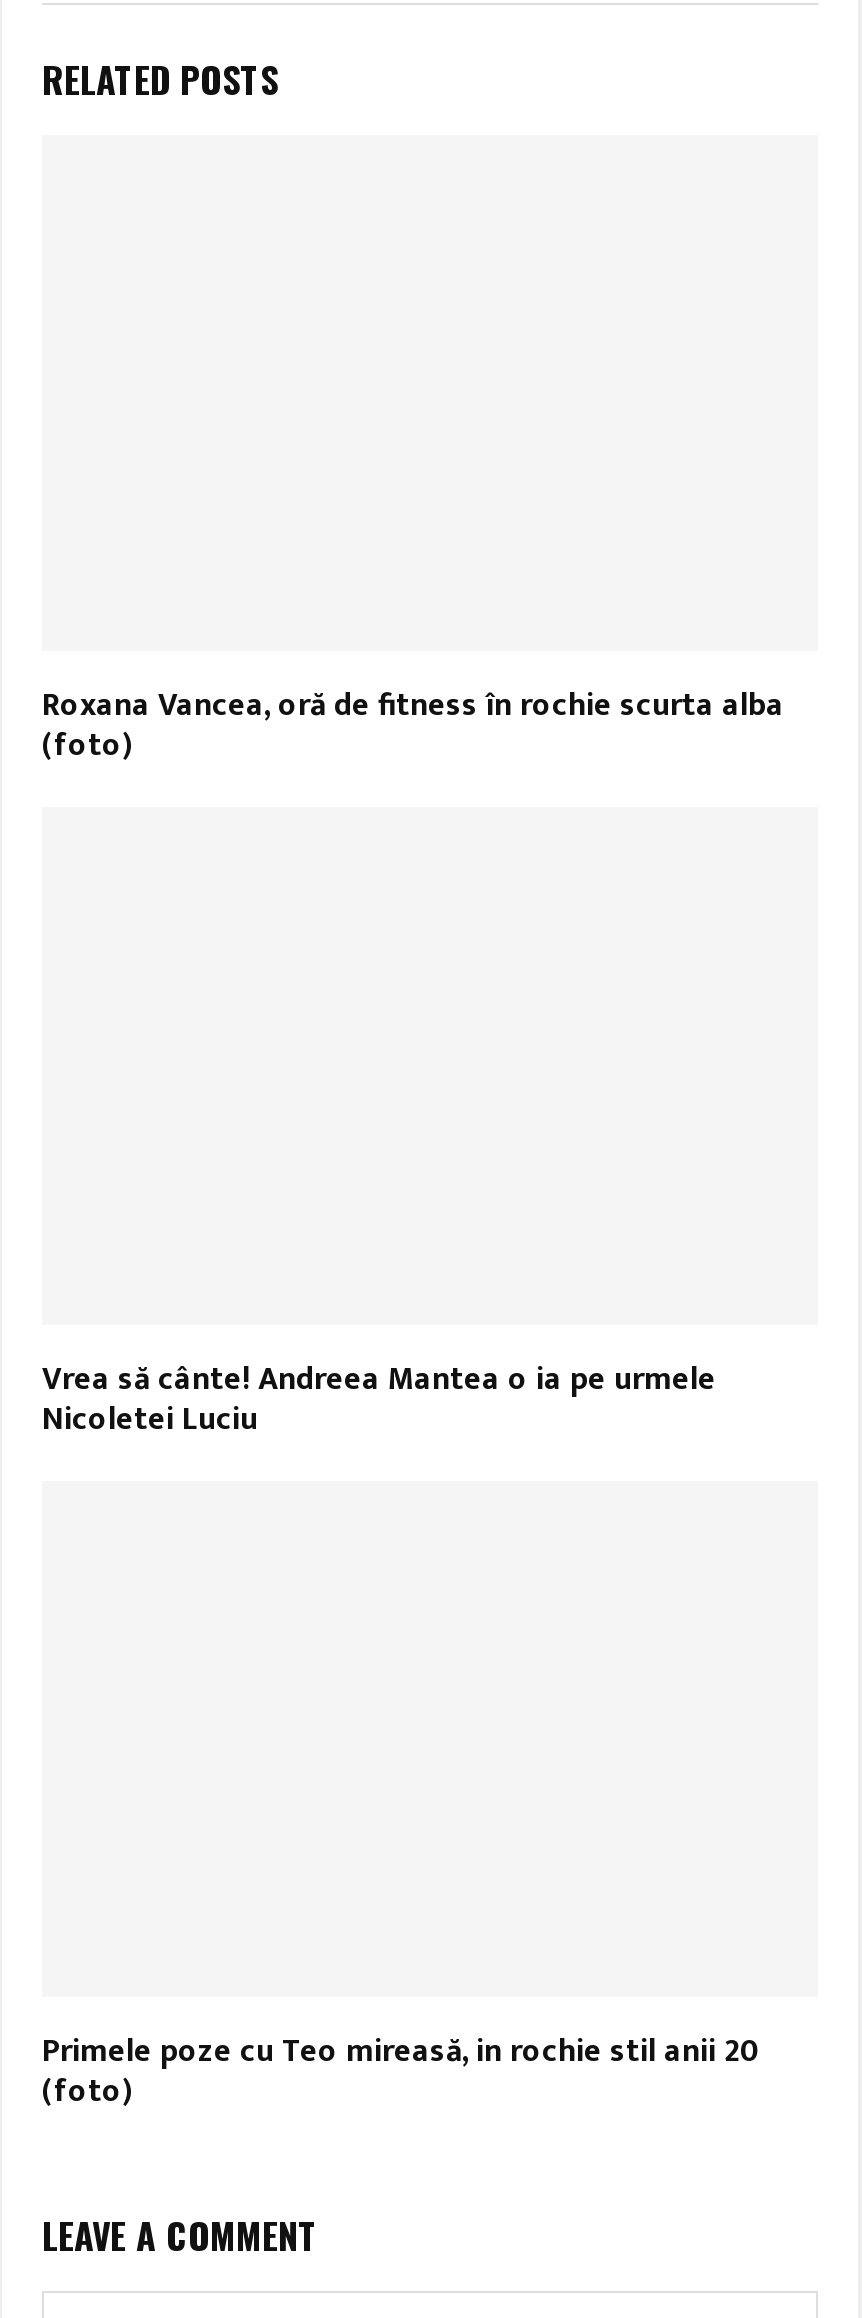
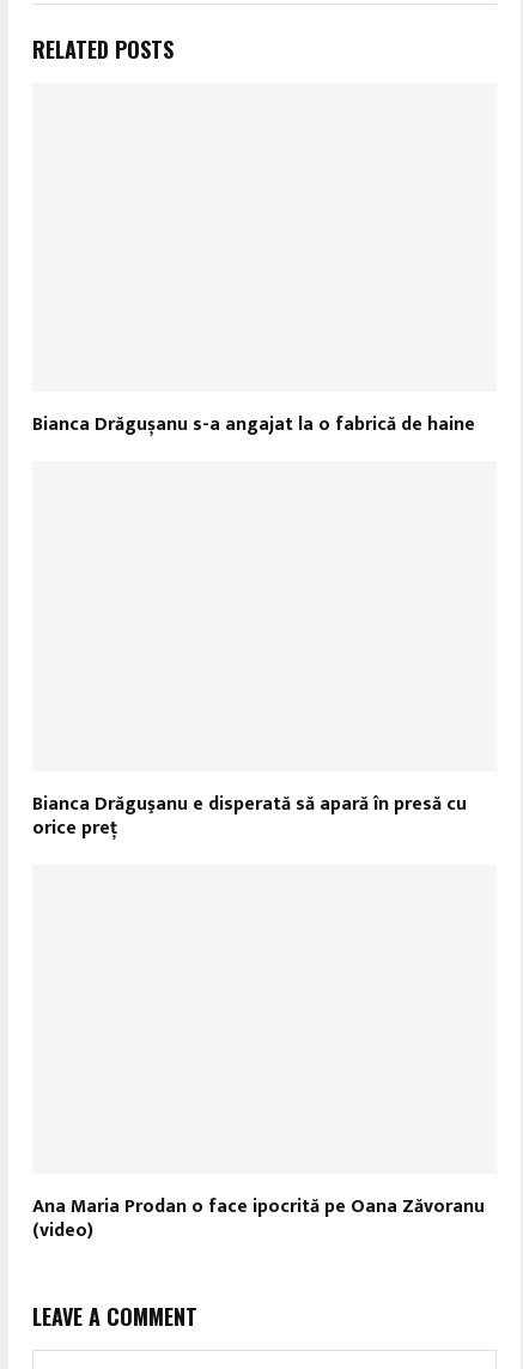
[42,679,784,773] Roxana Vancea, oră de fitness în rochie scurta alba | (foto) -> [32,409,475,441] Bianca Drăgușanu s-a angajat la o fabrică de haine
[42,1353,716,1447] Vrea să cânte! Andreea Mantea o ia pe urmele | Nicoletei Luciu -> [32,788,467,844] Bianca Drăguşanu e disperată să apară în presă cu | orice preţ
[42,2026,760,2120] Primele poze cu Teo mireasă, in rochie stil anii 20 | (foto) -> [32,1191,485,1247] Ana Maria Prodan o face ipocrită pe Oana Zăvoranu | (video)

